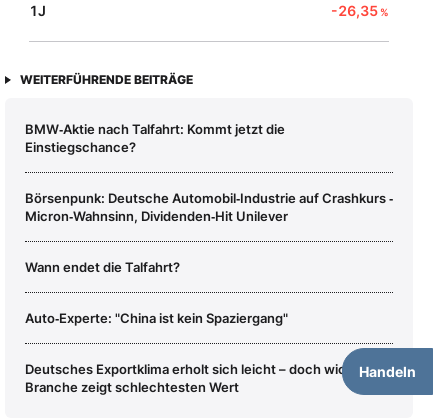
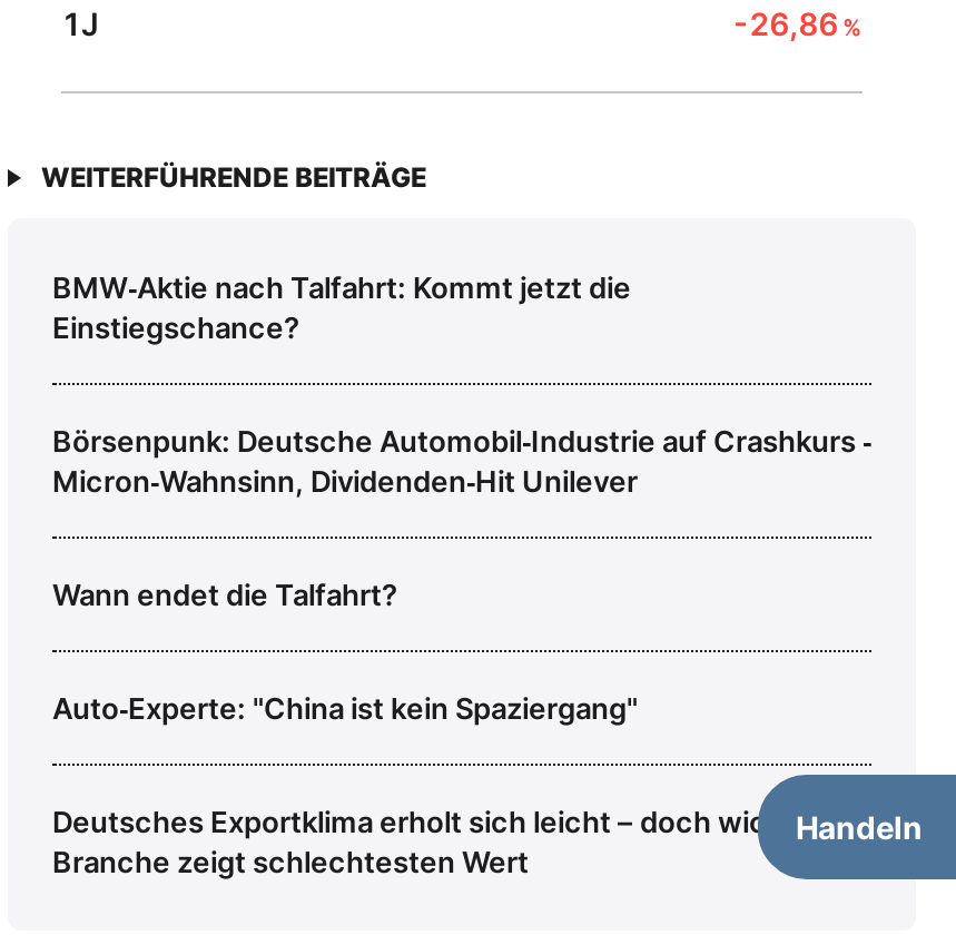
[331,2,389,19] -26,35% -> [733,4,863,42] -26,86%

